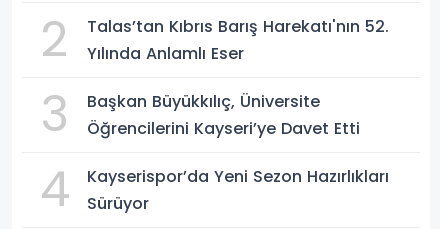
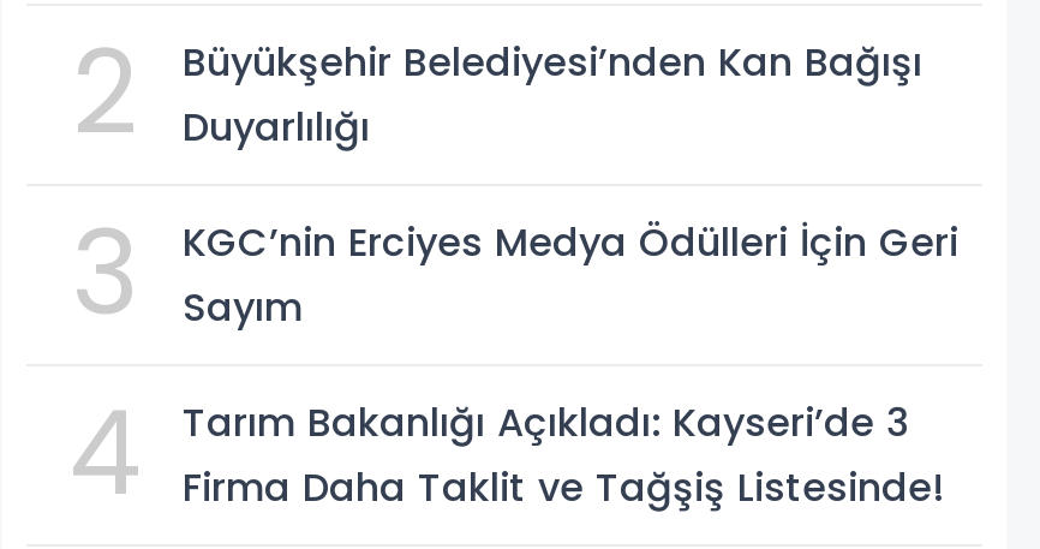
[87,15,389,65] Talas’tan Kıbrıs Barış Harekatı'nın 52. | Yılında Anlamlı Eser -> [183,34,922,154] Büyükşehir Belediyesi’nden Kan Bağışı | Duyarlılığı
[87,90,360,140] Başkan Büyükkılıç, Üniversite | Öğrencilerini Kayseri’ye Davet Etti -> [183,215,958,335] KGC’nin Erciyes Medya Ödülleri İçin Geri | Sayım
[87,165,389,215] Kayserispor’da Yeni Sezon Hazırlıkları | Sürüyor -> [183,395,944,515] Tarım Bakanlığı Açıkladı: Kayseri’de 3 | Firma Daha Taklit ve Tağşiş Listesinde!

